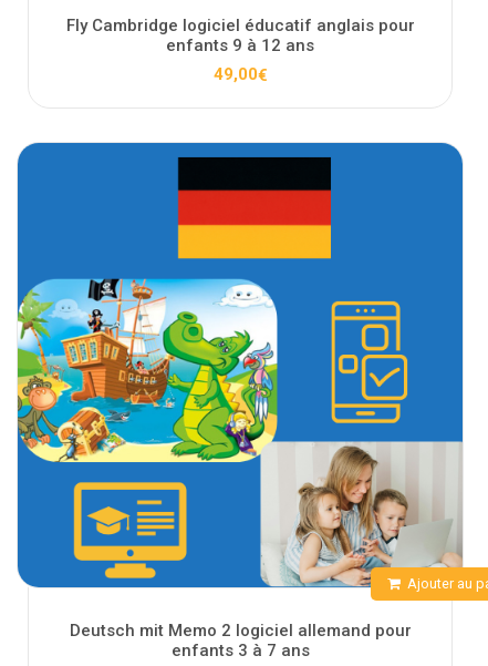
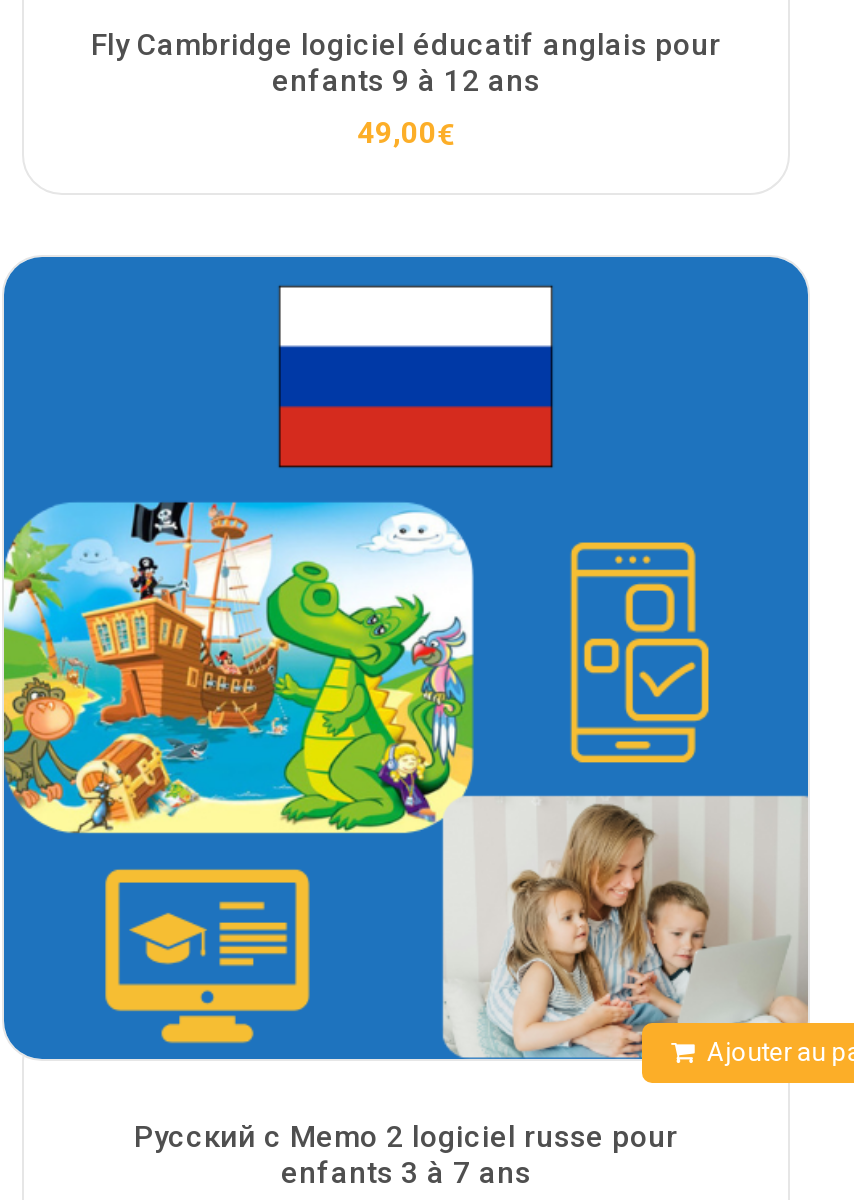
[169,156,332,259] [image] -> [276,283,570,469] [image]
[69,620,411,640] Deutsch mit Memo 2 logiciel allemand pour -> [134,1118,678,1154] Русский с Memo 2 logiciel russe pour

